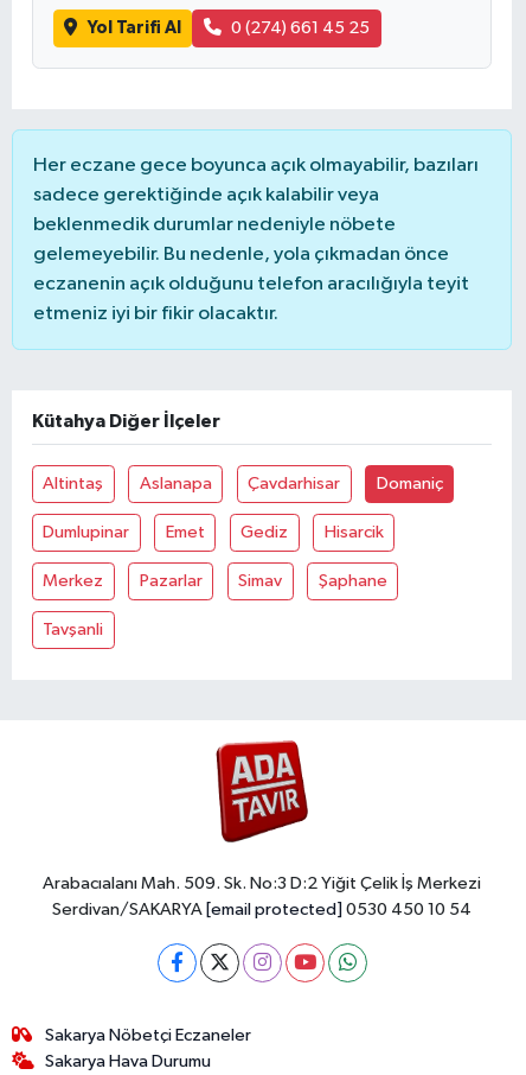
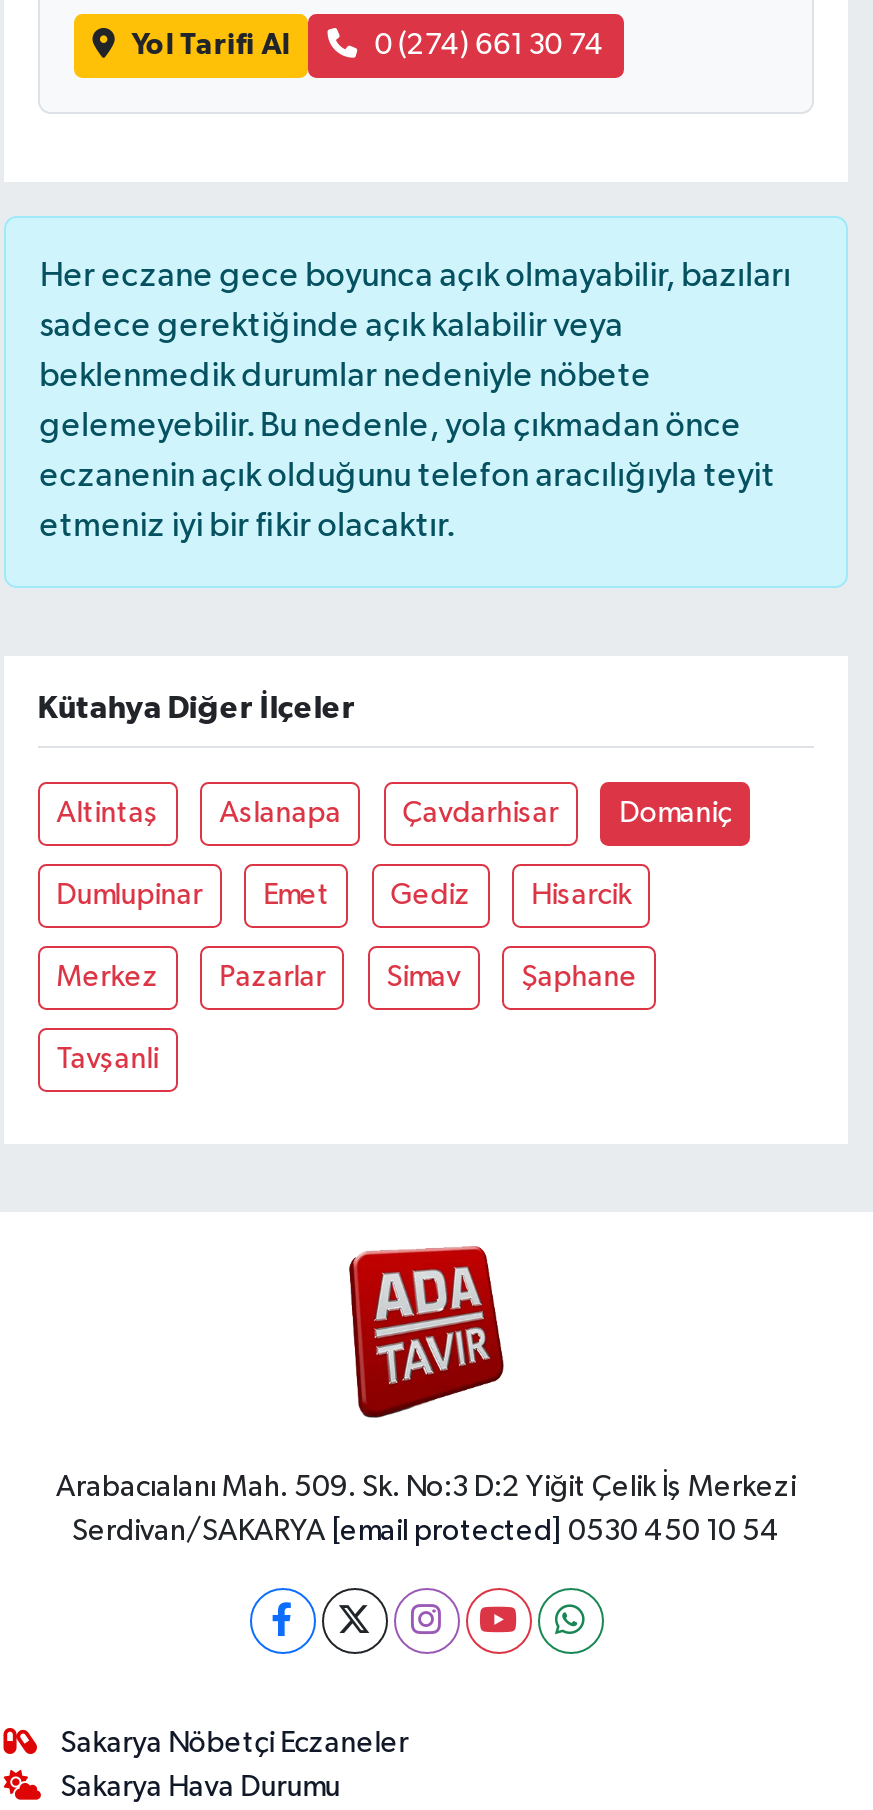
[231,19,370,37] 0 (274) 661 45 25 -> [374,30,604,60] 0 (274) 661 30 74

